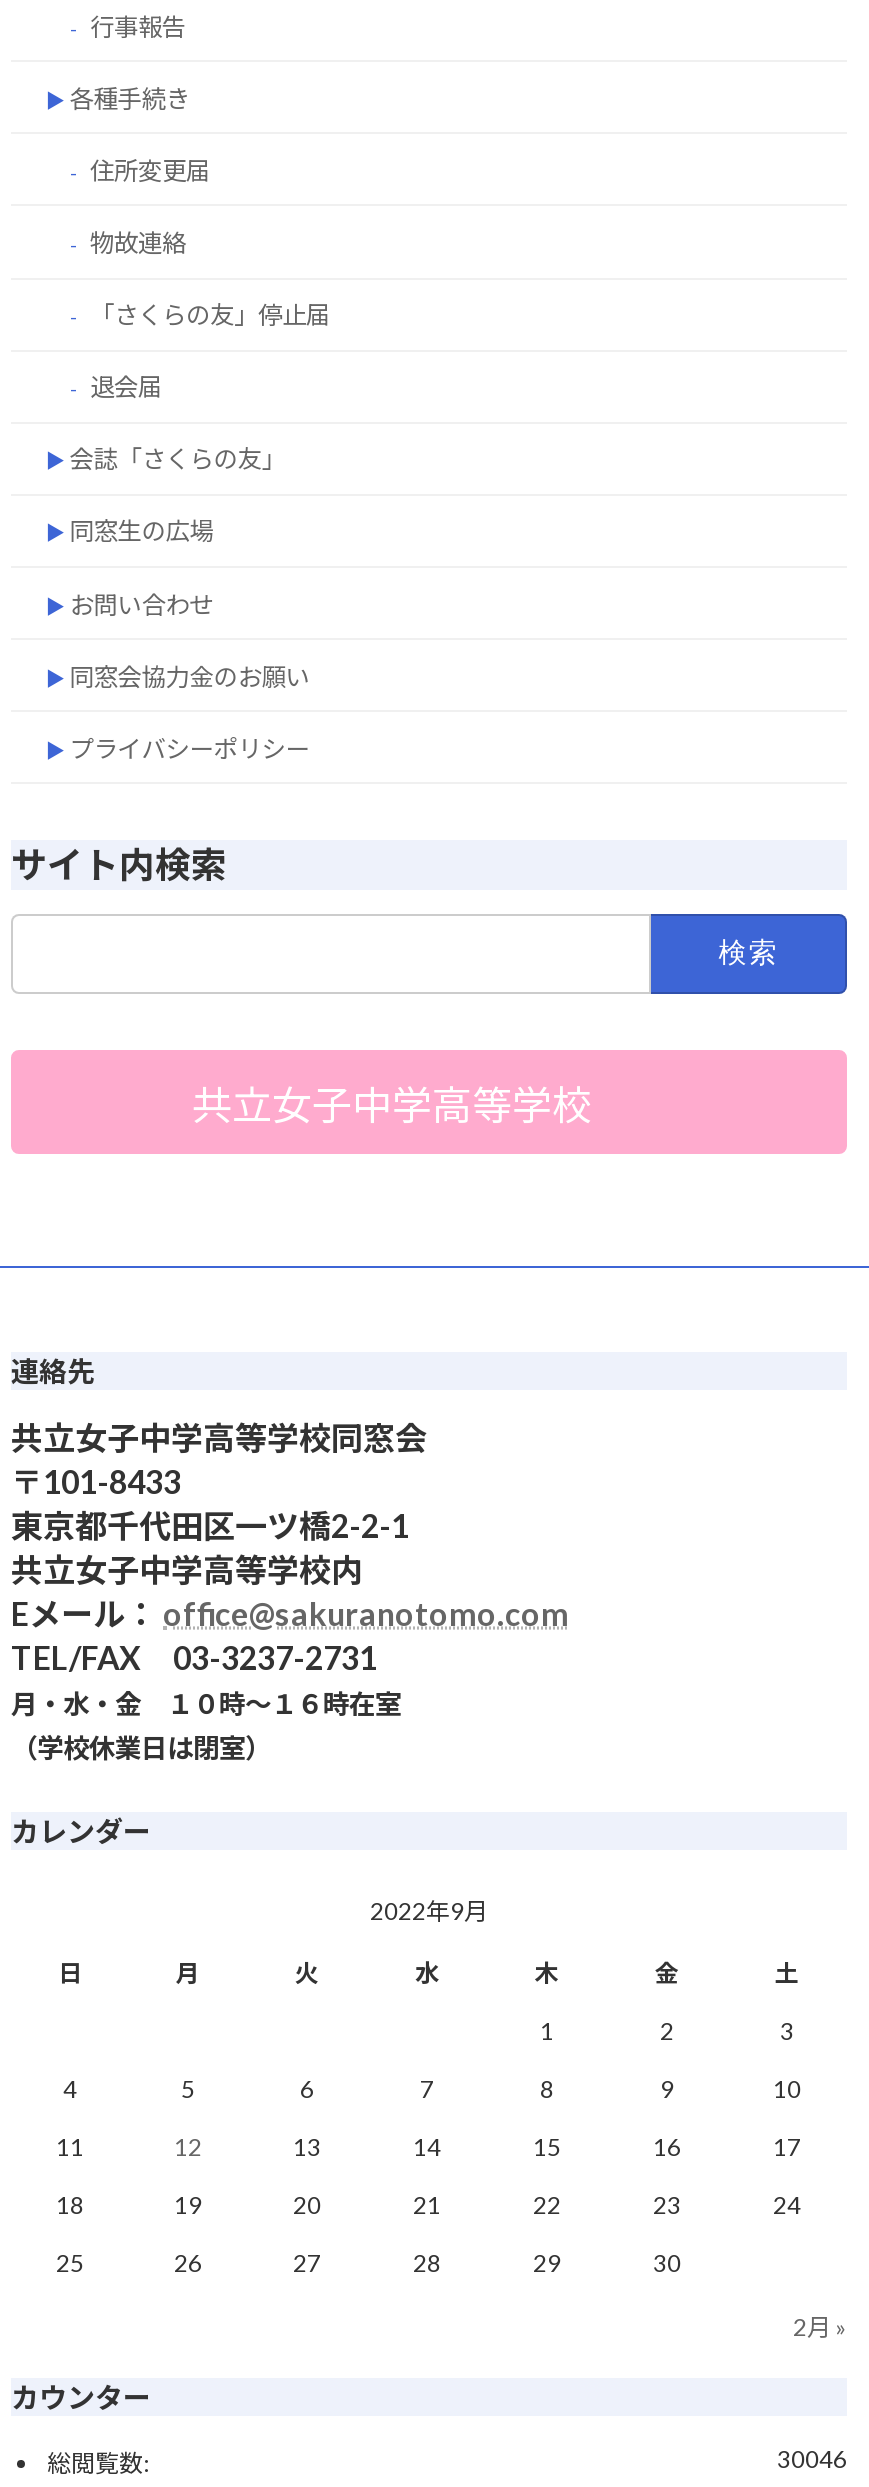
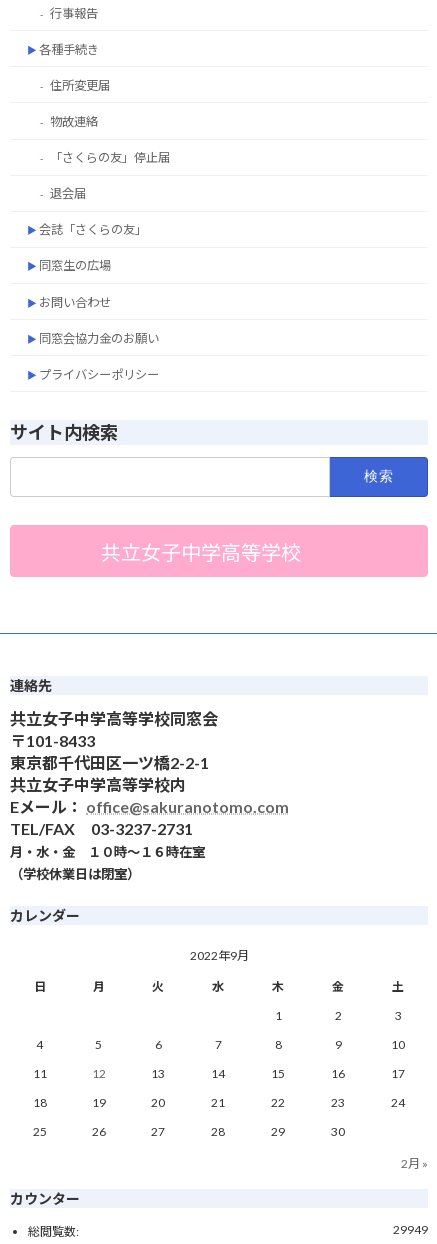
[777,2444,847,2474] 30046 -> [393,1222,428,1237] 29949

